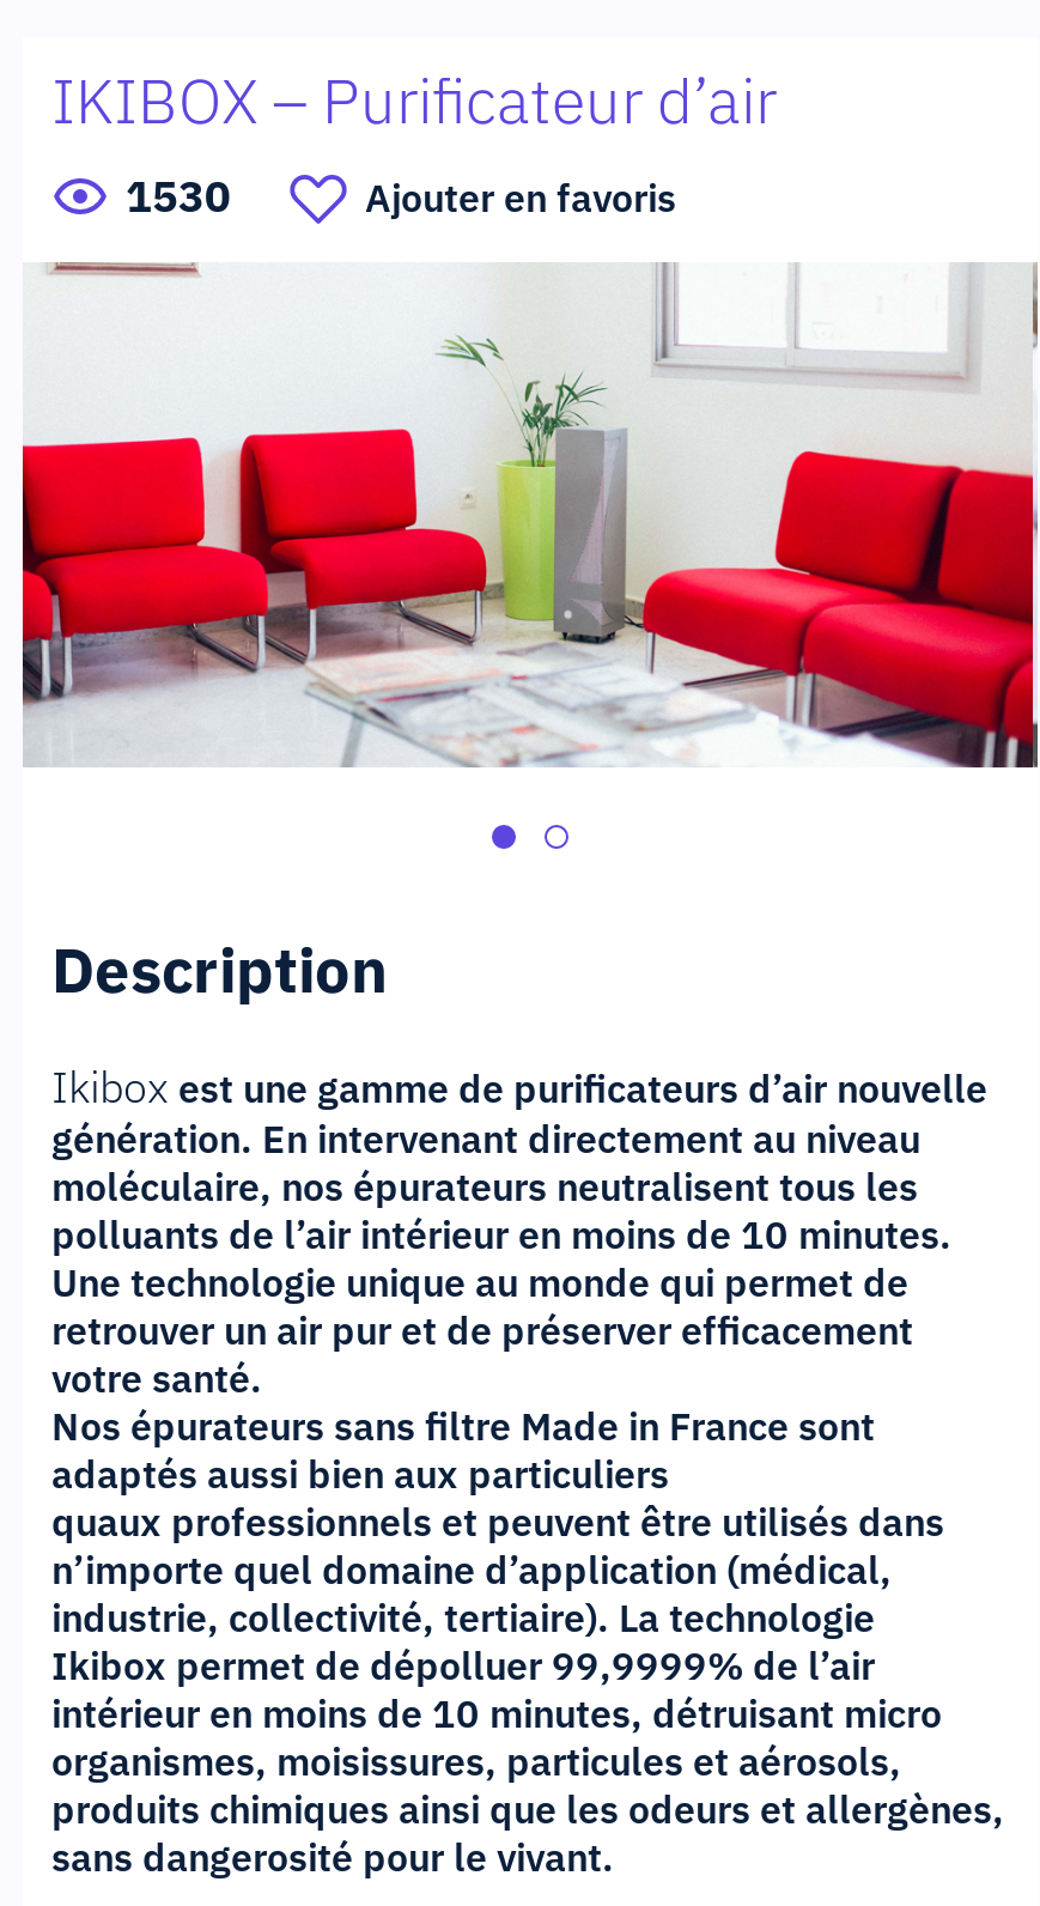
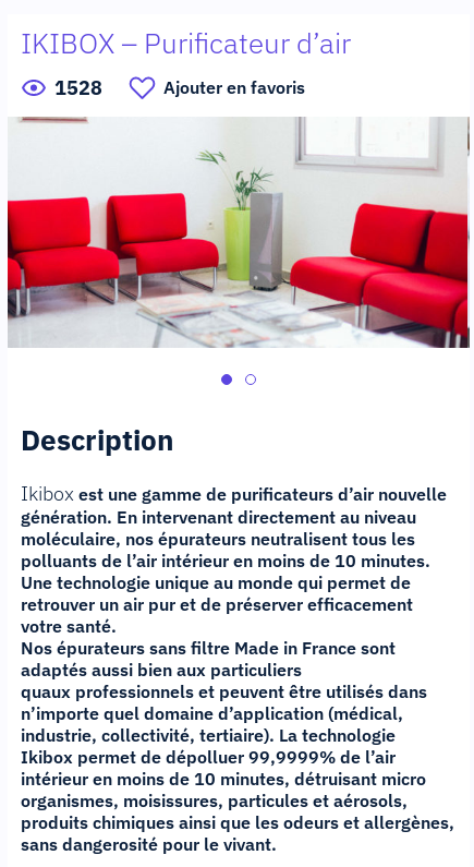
[126,169,231,224] 1530 -> [54,75,102,100] 1528

